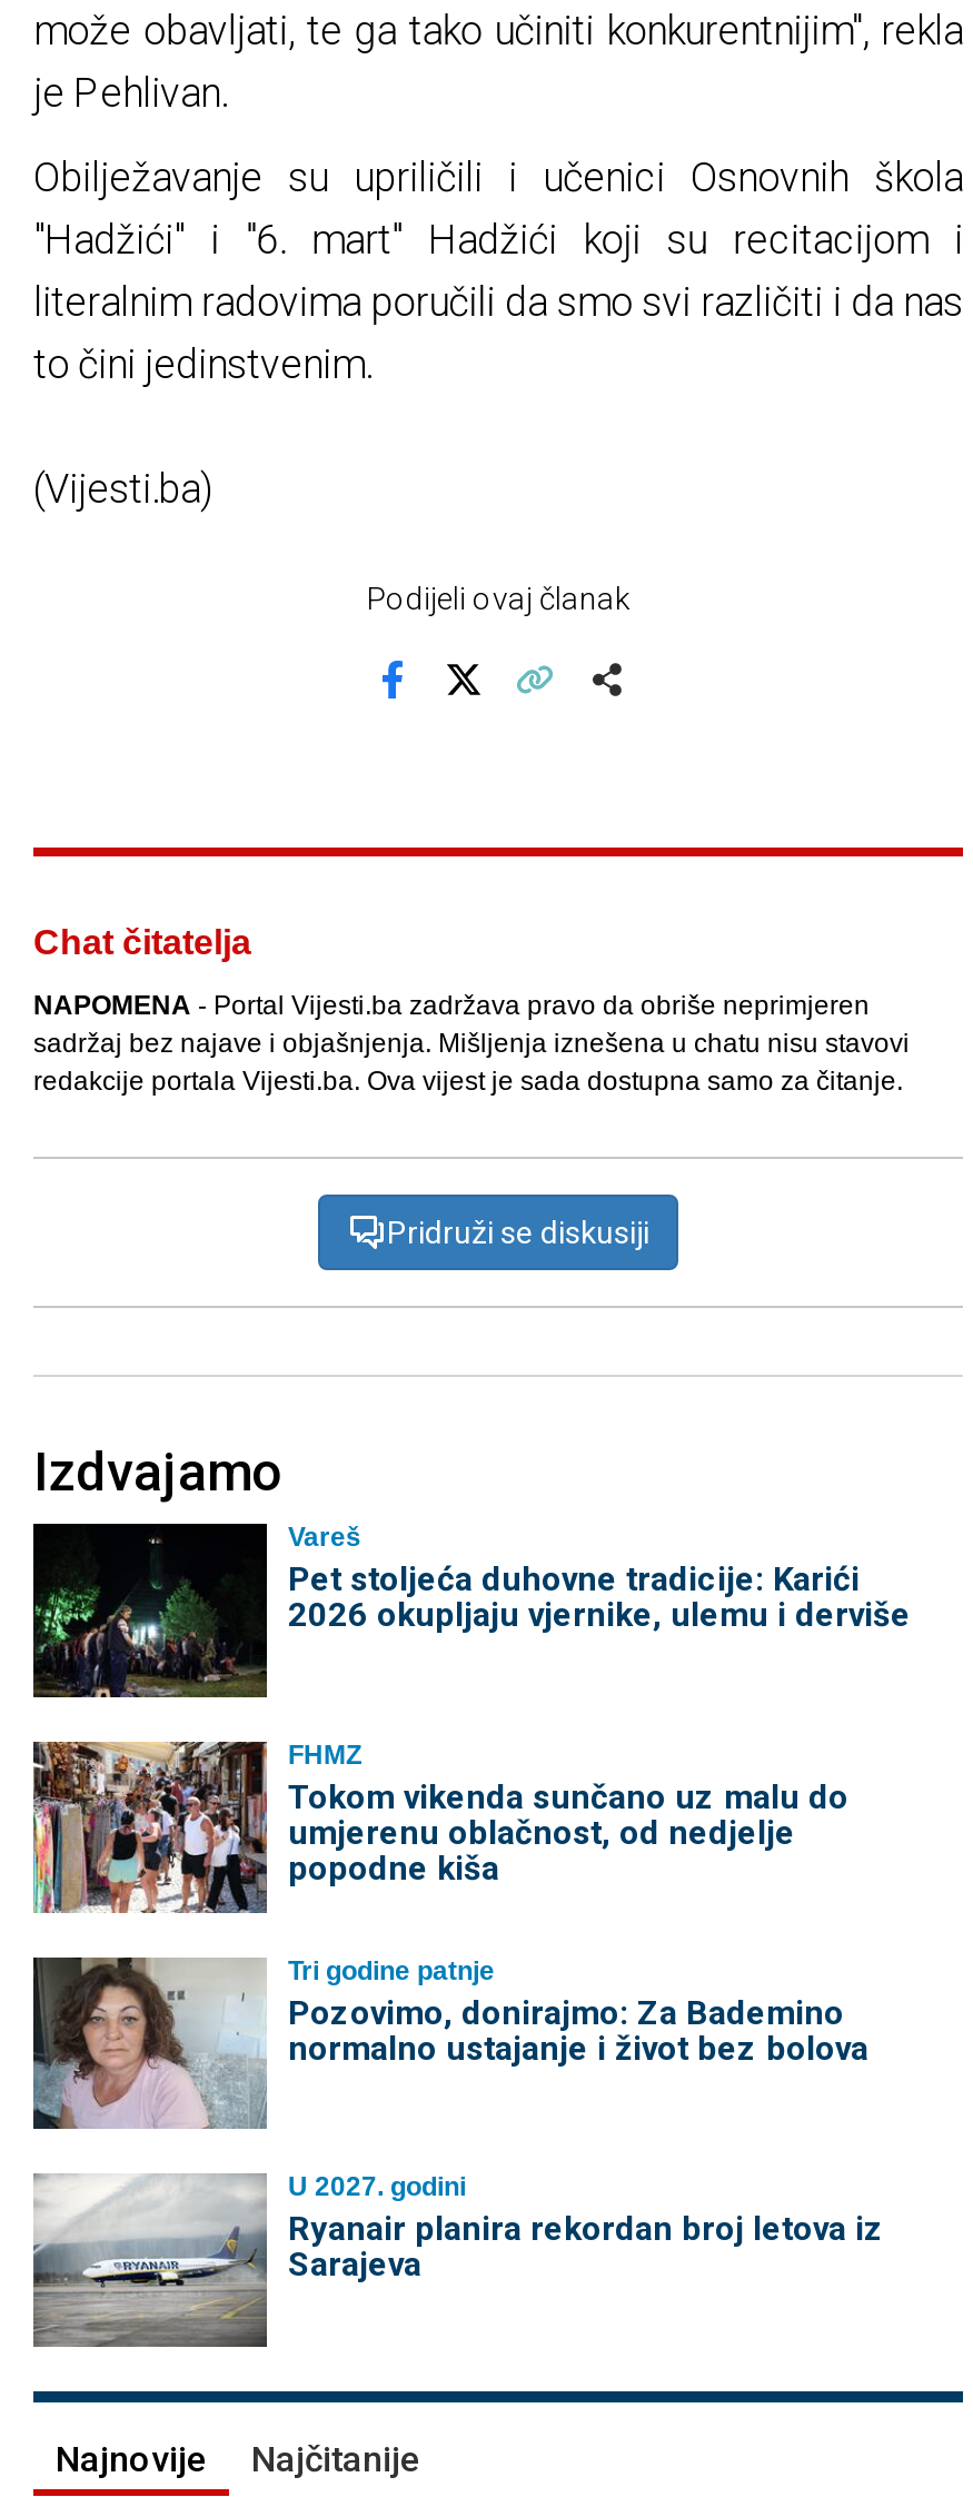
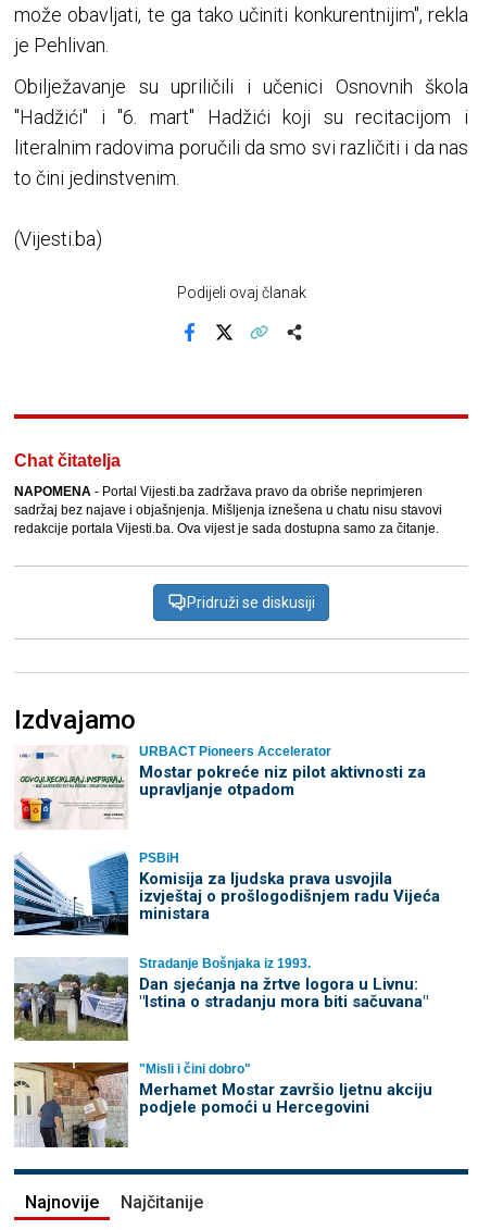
[31,1522,911,1700] [image] | Vareš | Pet stoljeća duhovne tradicije: Karići | 2026 okupljaju vjernike, ulemu i derviše -> [14,744,425,830] [image] | URBACT Pioneers Accelerator | Mostar pokreće niz pilot aktivnosti za | upravljanje otpadom
[31,1739,848,1913] [image] | FHMZ | Tokom vikenda sunčano uz malu do | umjerenu oblačnost, od nedjelje | popodne kiša -> [13,850,439,936] [image] | PSBiH | Komisija za ljudska prava usvojila | izvještaj o prošlogodišnjem radu Vijeća | ministara
[31,1955,868,2131] [image] | Tri godine patnje | Pozovimo, donirajmo: Za Bademino | normalno ustajanje i život bez bolova -> [13,956,427,1042] [image] | Stradanje Bošnjaka iz 1993. | Dan sjećanja na žrtve logora u Livnu: | "Istina o stradanju mora biti sačuvana"
[33,2172,884,2347] [image] | U 2027. godini | Ryanair planira rekordan broj letova iz | Sarajeva -> [13,1061,432,1148] [image] | "Misli i čini dobro" | Merhamet Mostar završio ljetnu akciju | podjele pomoći u Hercegovini

